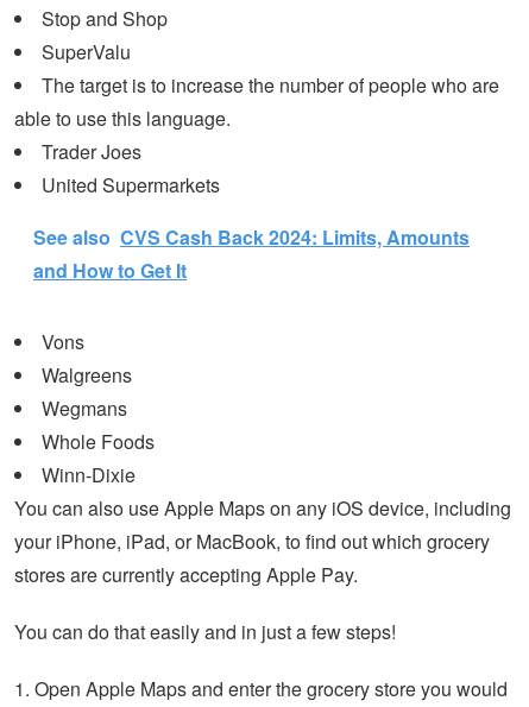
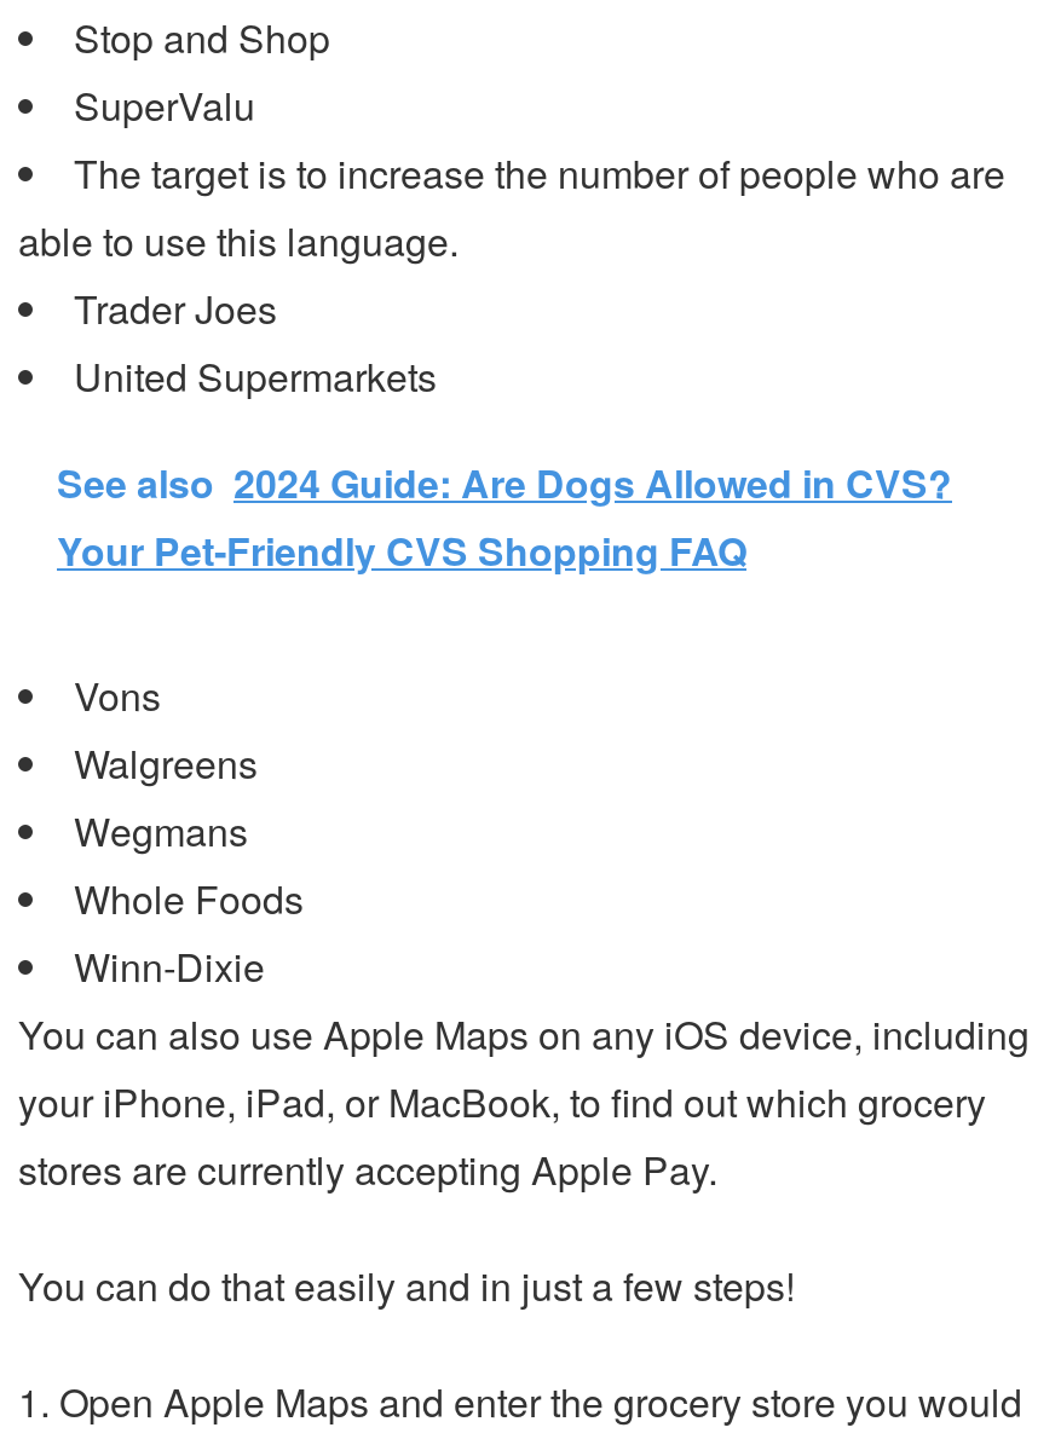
[33,223,470,284] See also CVS Cash Back 2024: Limits, Amounts | and How to Get It -> [57,454,952,577] See also 2024 Guide: Are Dogs Allowed in CVS? | Your Pet-Friendly CVS Shopping FAQ

